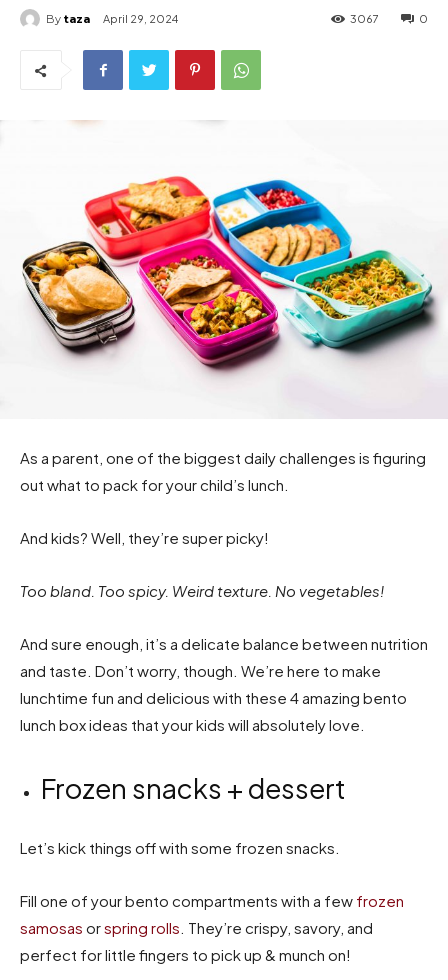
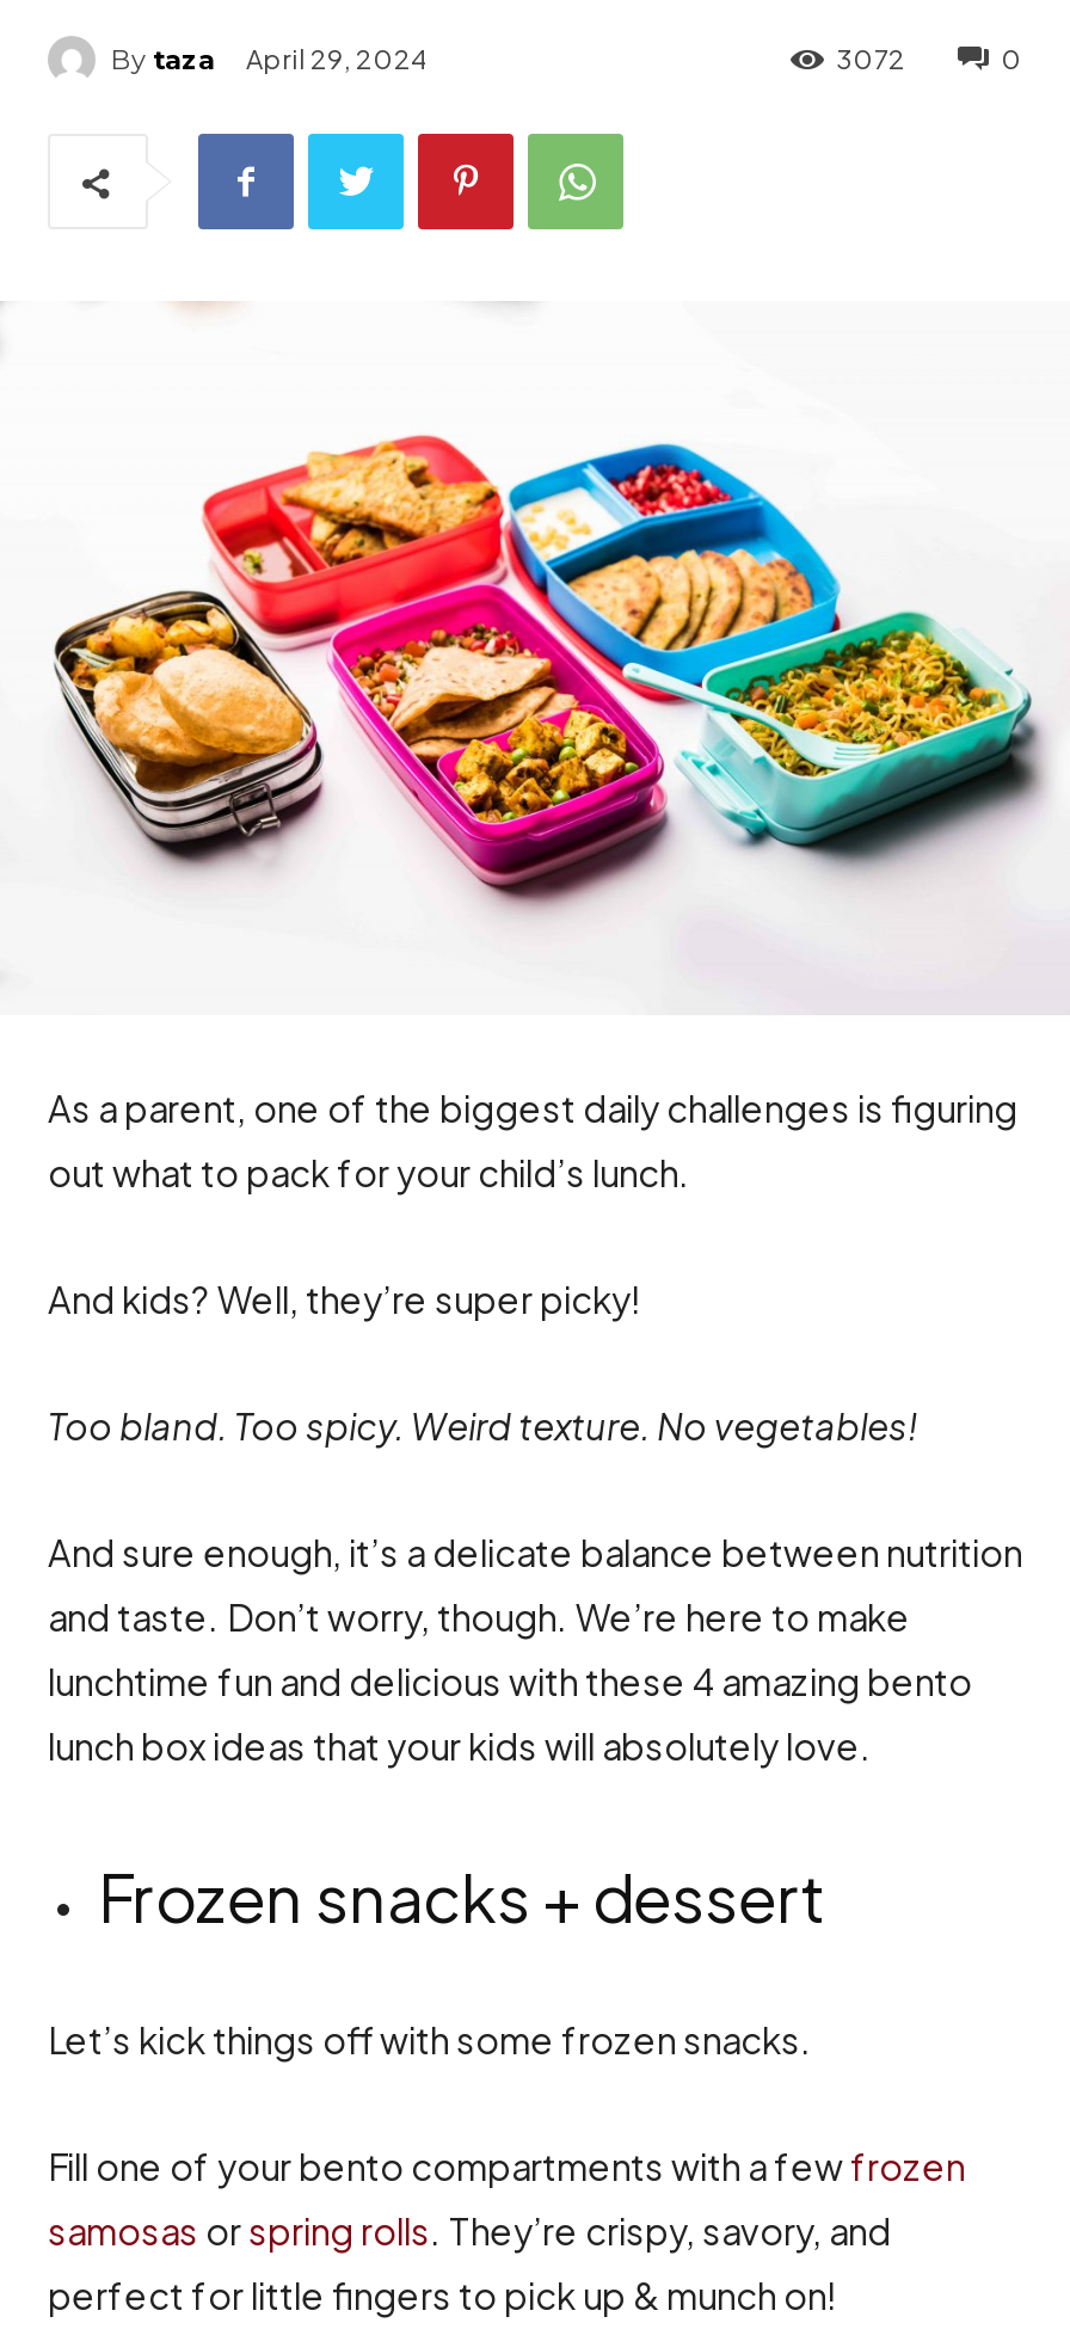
[350,12,379,25] 3067 -> [836,43,905,74] 3072

